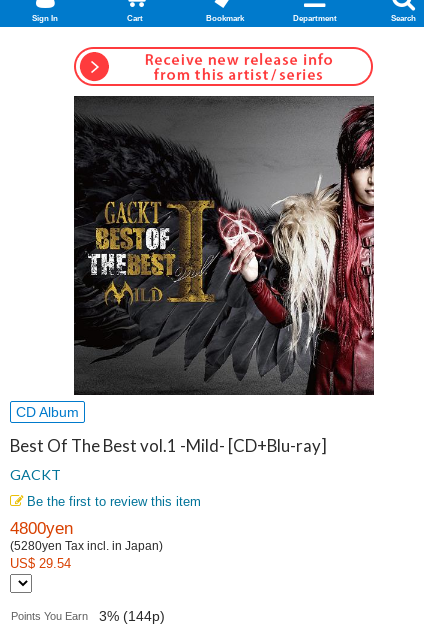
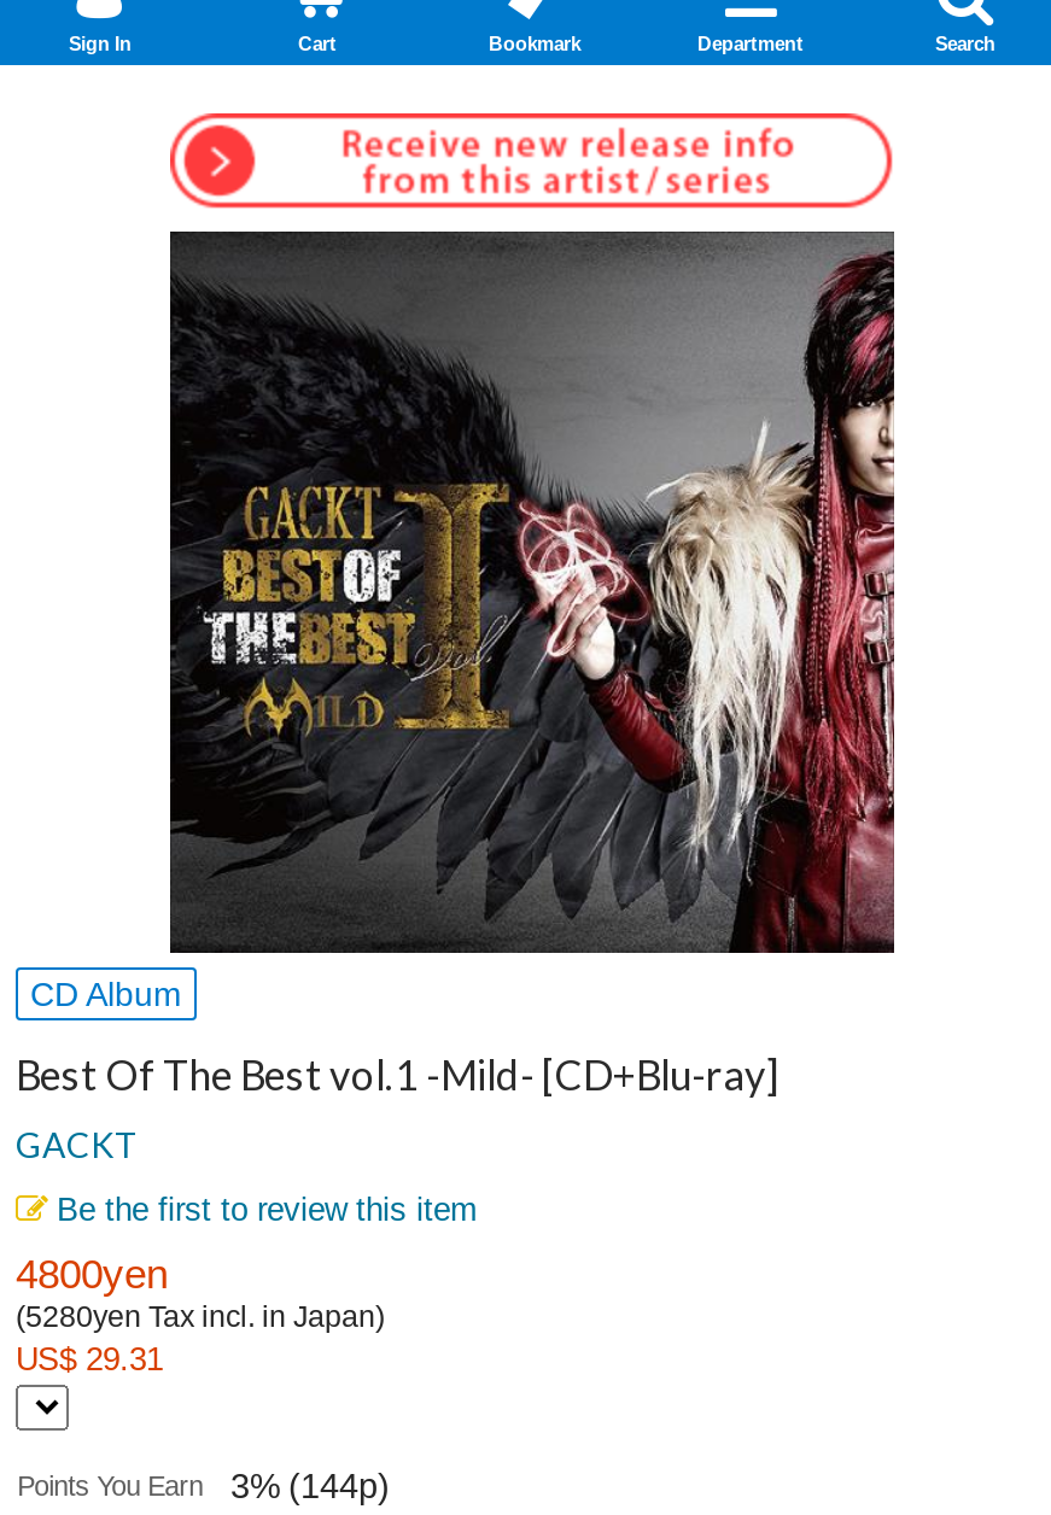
[10,555,71,570] US$ 29.54 -> [16,1340,163,1376] US$ 29.31

